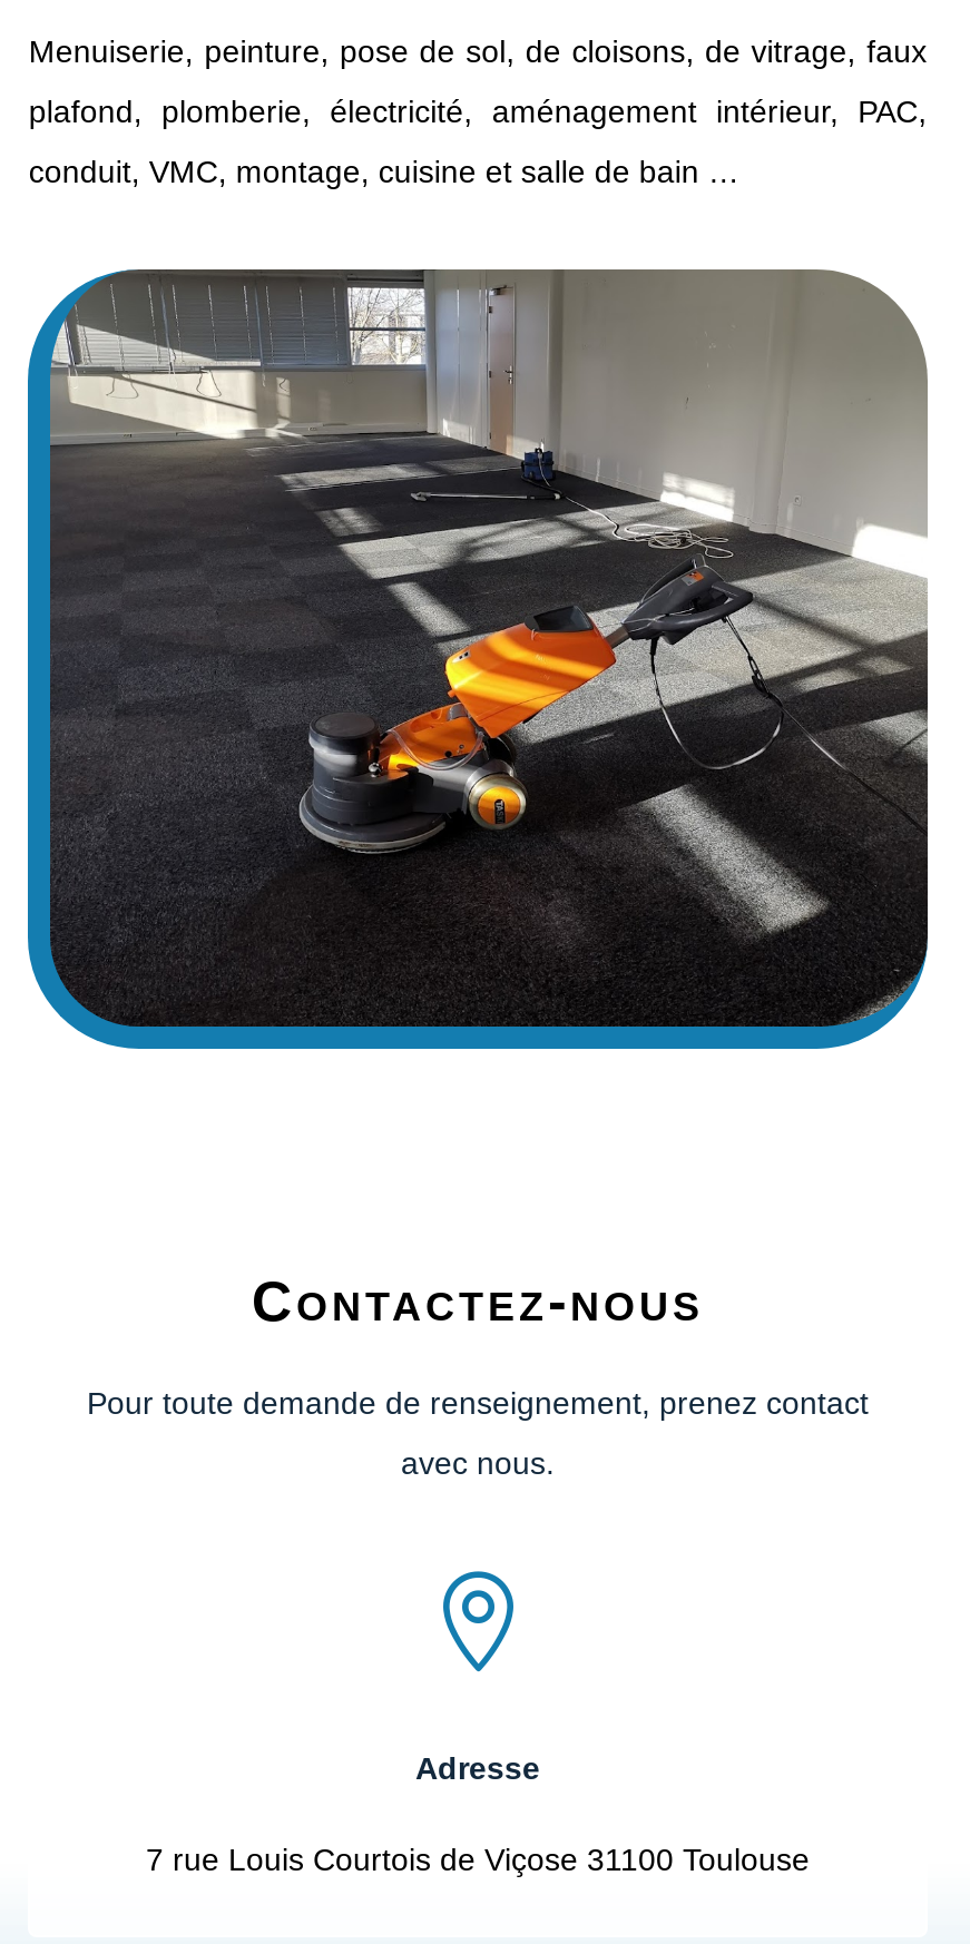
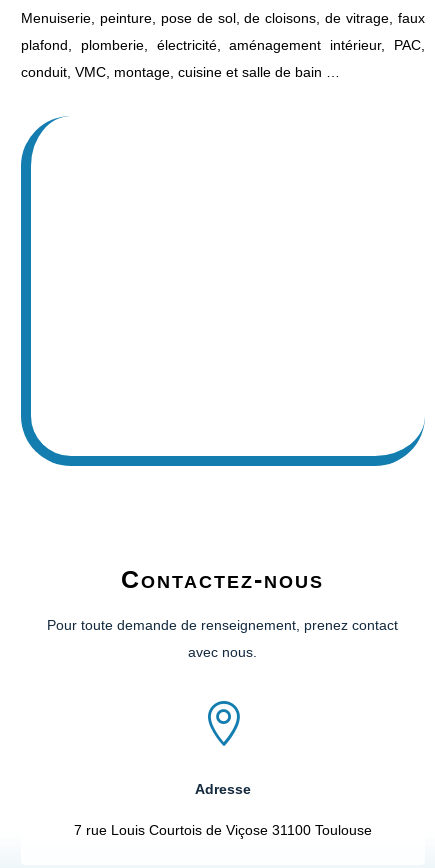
[48,267,930,1029] [image] -> none

